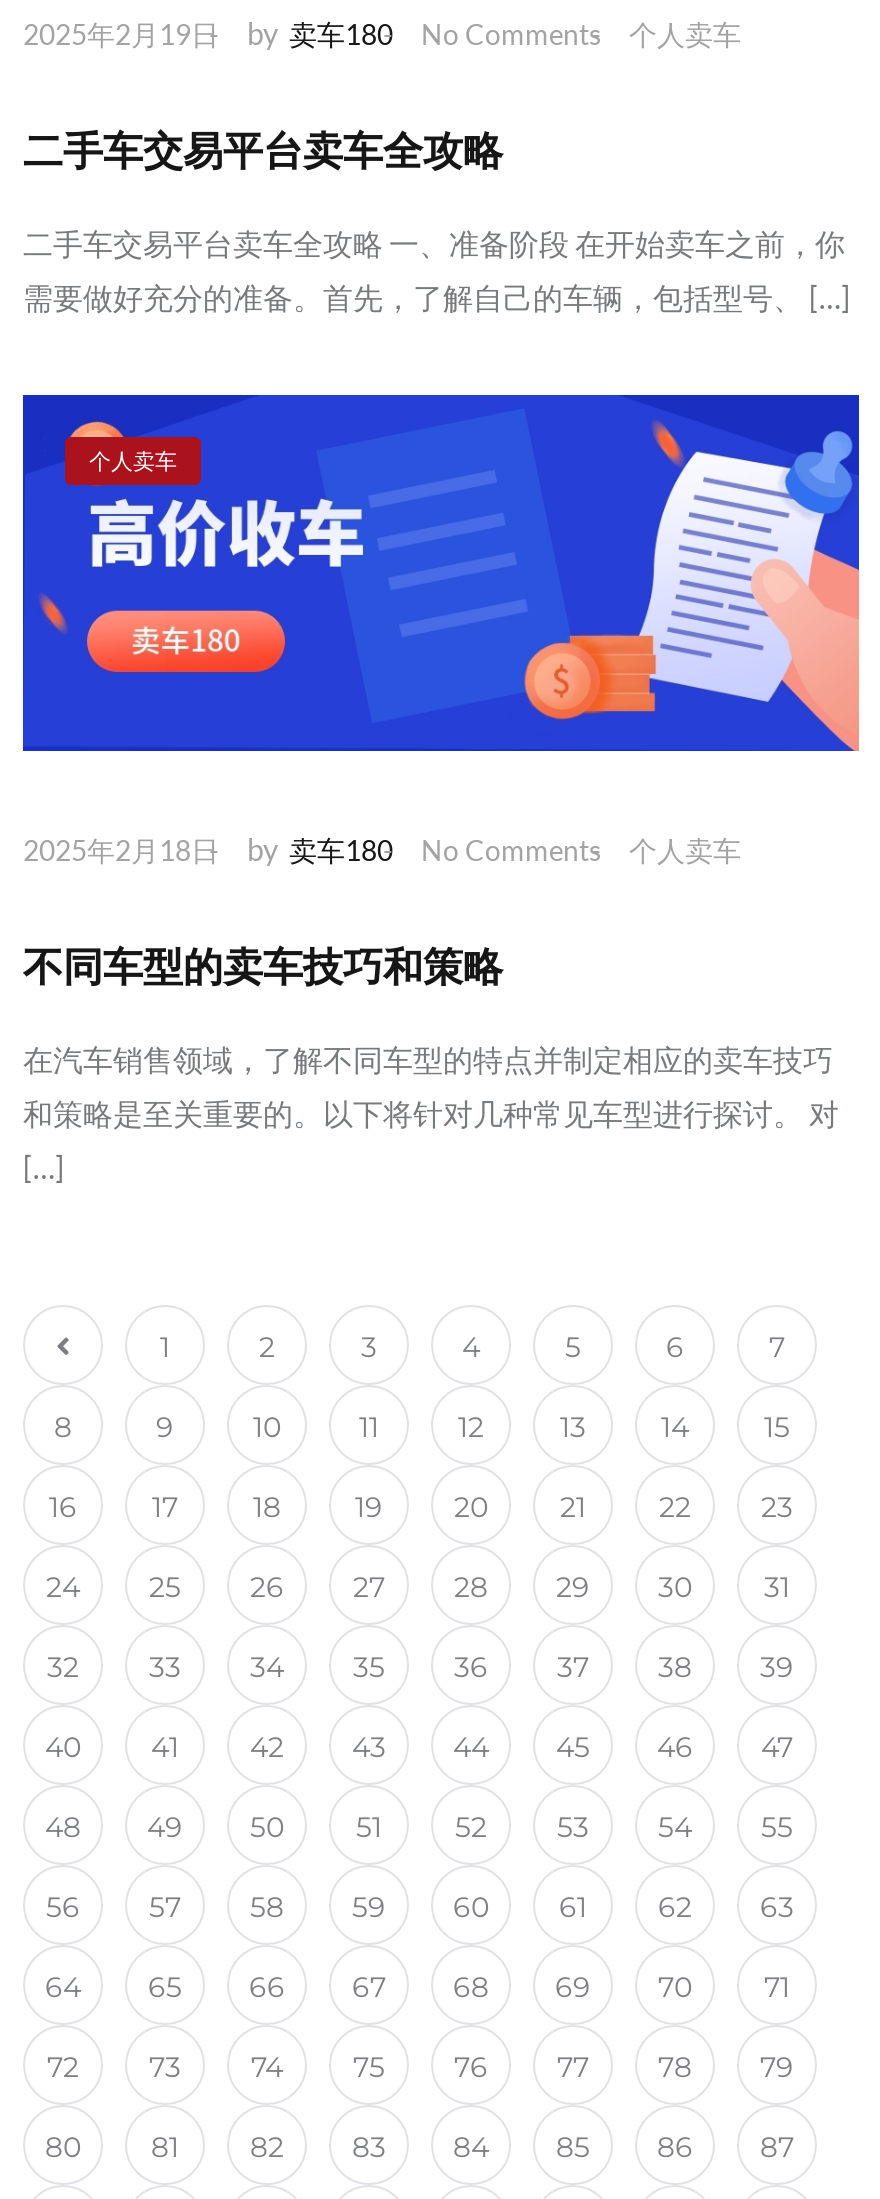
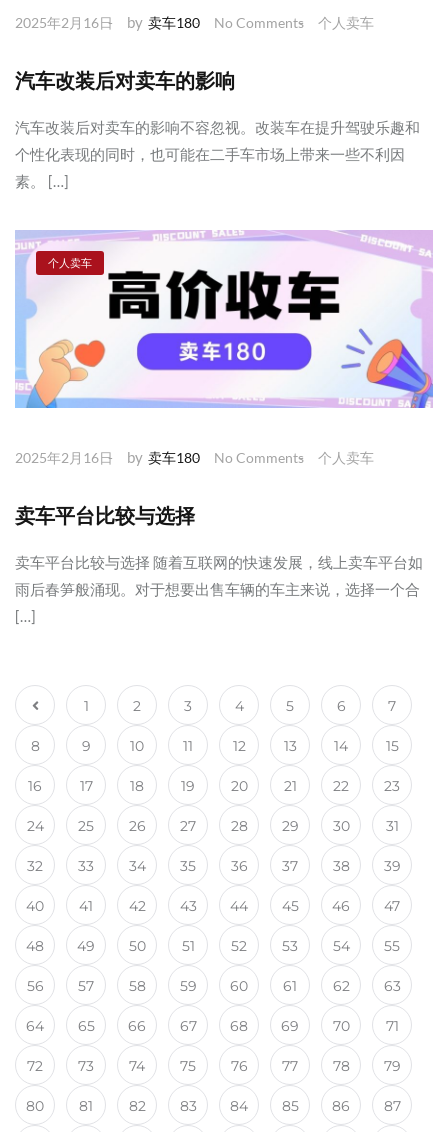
[23,15,741,51] 2025年2月19日 by 卖车180 No Comments 个人卖车 -> [15,13,374,31] 2025年2月16日 by 卖车180 No Comments 个人卖车
[23,127,851,315] 二手车交易平台卖车全攻略 | 二手车交易平台卖车全攻略 一、准备阶段 在开始卖车之前，你 | 需要做好充分的准备。首先，了解自己的车辆，包括型号、 […] -> [15,69,420,190] 汽车改装后对卖车的影响 | 汽车改装后对卖车的影响不容忽视。改装车在提升驾驶乐趣和 | 个性化表现的同时，也可能在二手车市场上带来一些不利因 | 素。 […]
[21,393,861,866] [image] | 2025年2月18日 by 卖车180 No Comments 个人卖车 -> [15,230,434,465] [image] | 2025年2月16日 by 卖车180 No Comments 个人卖车
[23,942,503,990] 不同车型的卖车技巧和策略 -> [15,503,195,527] 卖车平台比较与选择
[23,1040,833,1076] 在汽车销售领域，了解不同车型的特点并制定相应的卖车技巧 -> [15,552,423,570] 卖车平台比较与选择 随着互联网的快速发展，线上卖车平台如
[23,1094,839,1130] 和策略是至关重要的。以下将针对几种常见车型进行探讨。 对 -> [15,579,420,597] 雨后春笋般涌现。对于想要出售车辆的车主来说，选择一个合

